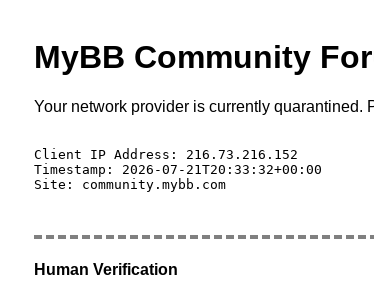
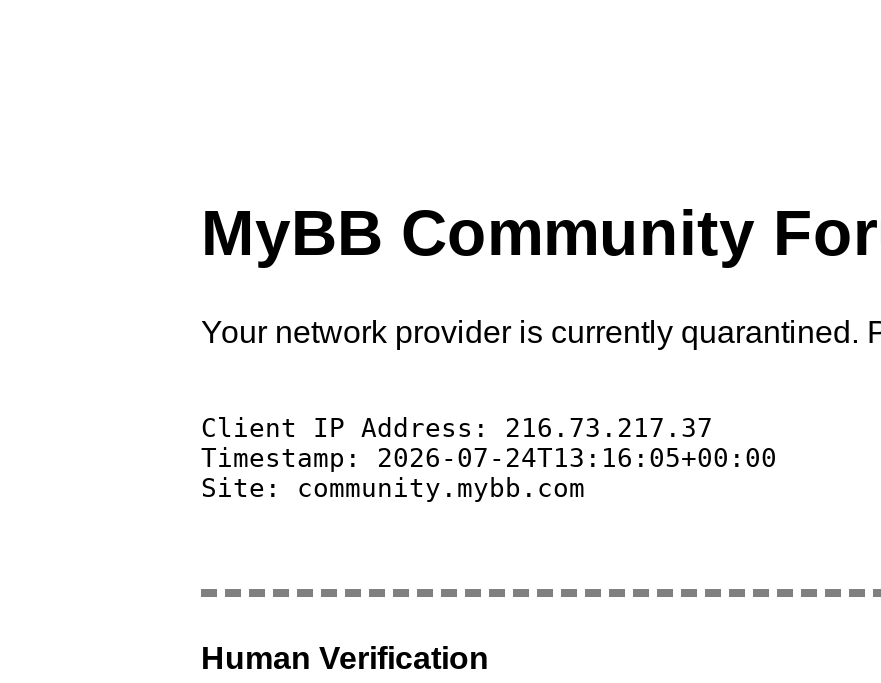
[34,147,306,162] Client IP Address: 216.73.216.152 -> [201,413,729,443] Client IP Address: 216.73.217.37
[34,162,322,177] Timestamp: 2026-07-21T20:33:32+00:00 -> [201,443,777,473] Timestamp: 2026-07-24T13:16:05+00:00

